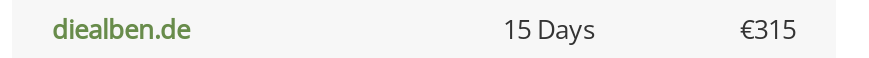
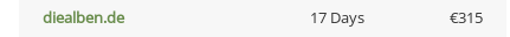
[503,11,595,47] 15 Days -> [309,7,364,28] 17 Days

